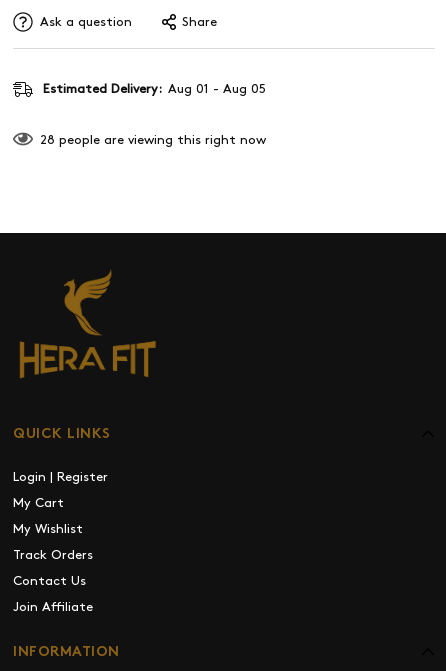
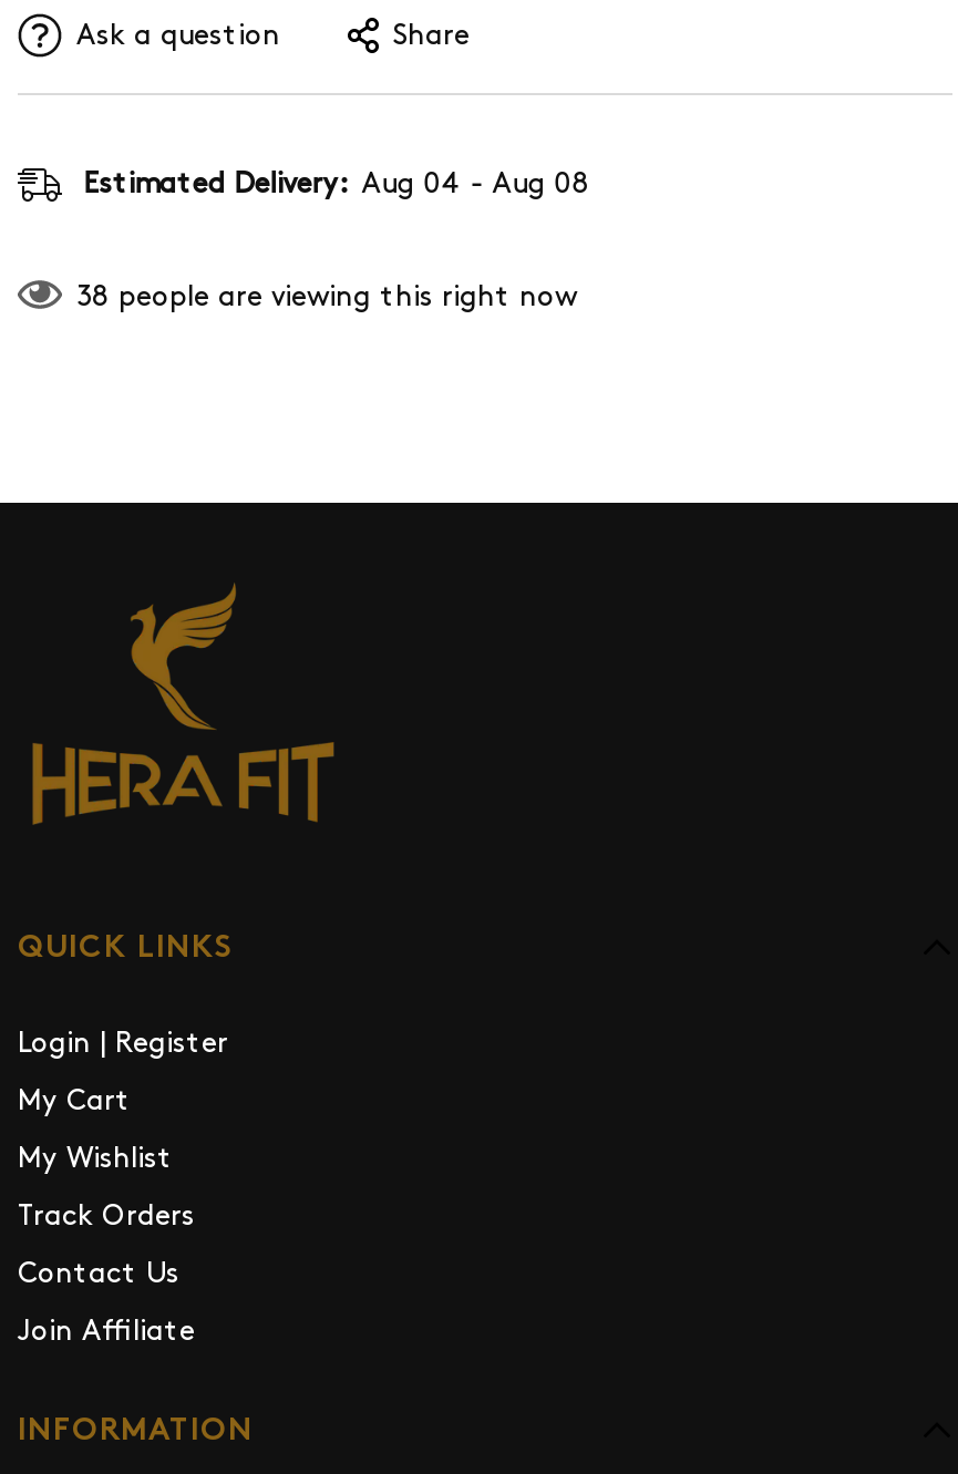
[43,83,266,95] Estimated Delivery: Aug 01 - Aug 05 -> [84,172,590,198] Estimated Delivery: Aug 04 - Aug 08
[39,134,265,146] 28 people are viewing this right now -> [76,285,577,311] 38 people are viewing this right now

